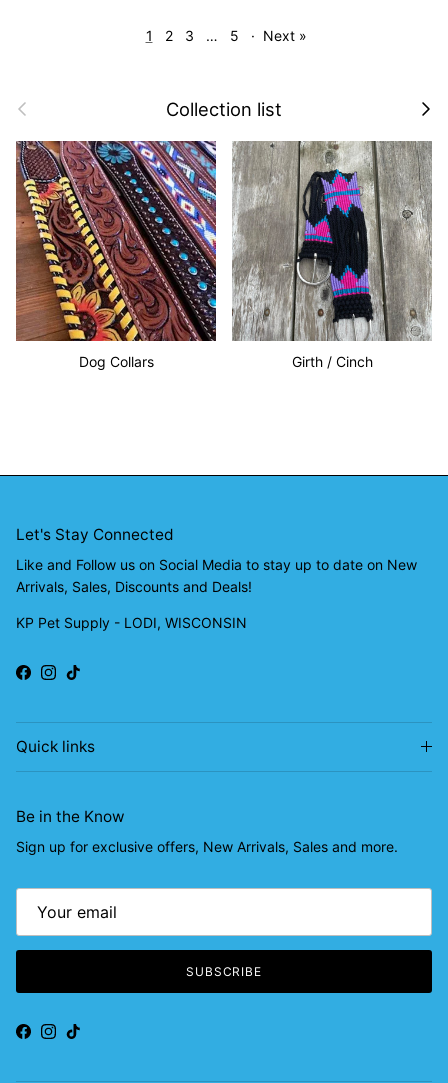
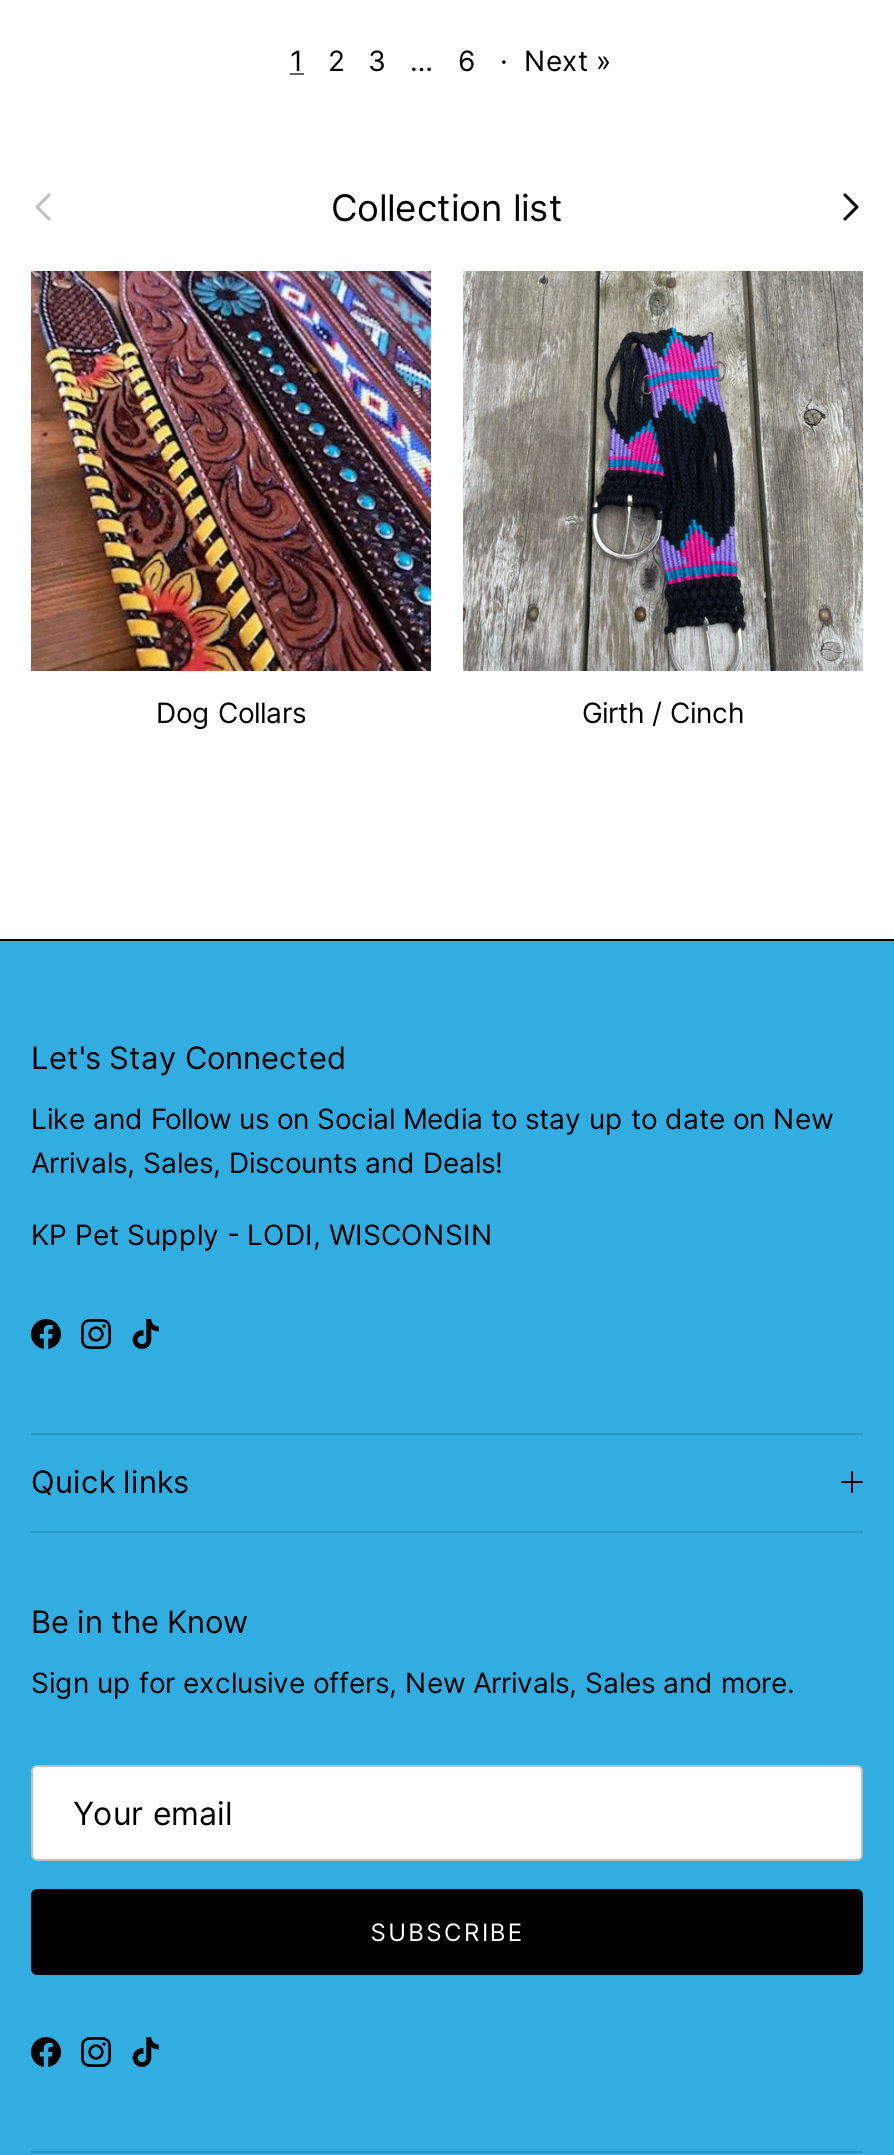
[229,27,238,44] 5 -> [458,43,476,77] 6

